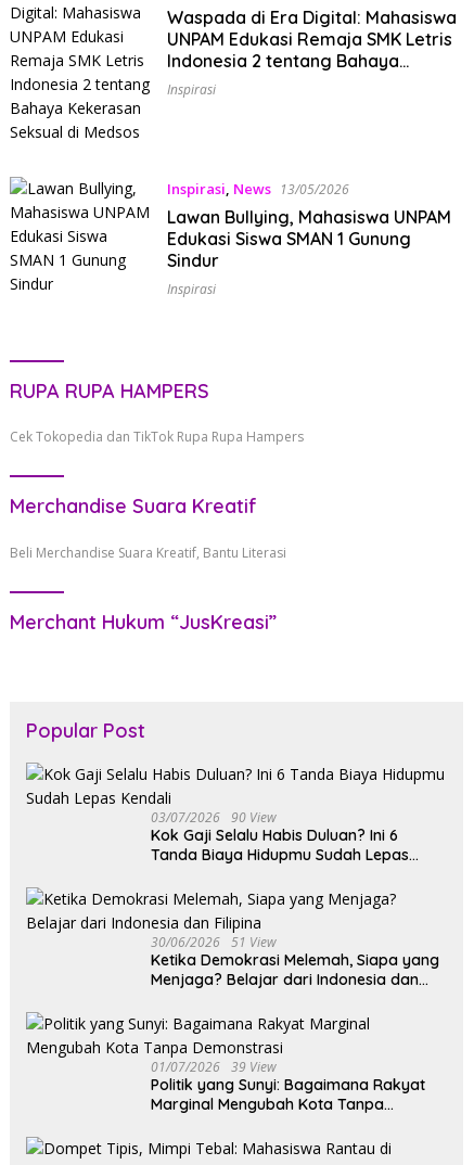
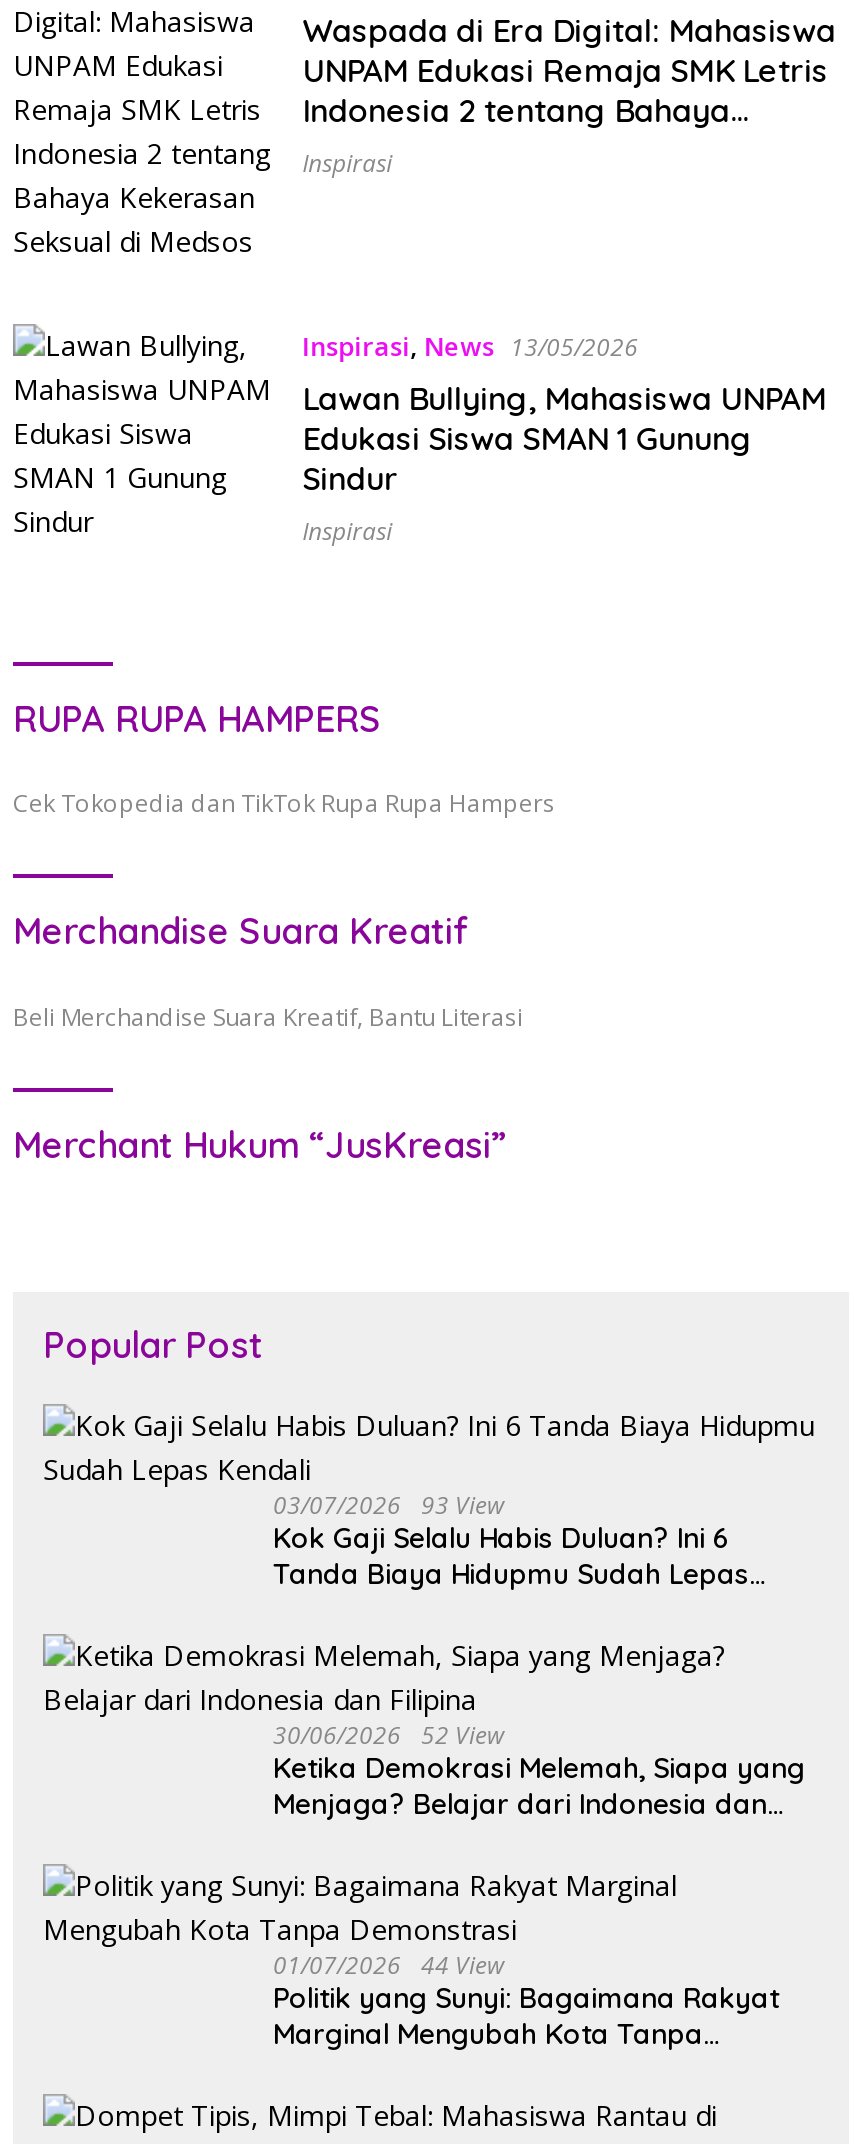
[151,808,277,826] 03/07/2026 90 View -> [273,1488,505,1522] 03/07/2026 93 View
[151,933,277,951] 30/06/2026 51 View -> [273,1718,505,1752] 30/06/2026 52 View
[151,1058,277,1076] 01/07/2026 39 View -> [273,1948,505,1982] 01/07/2026 44 View

